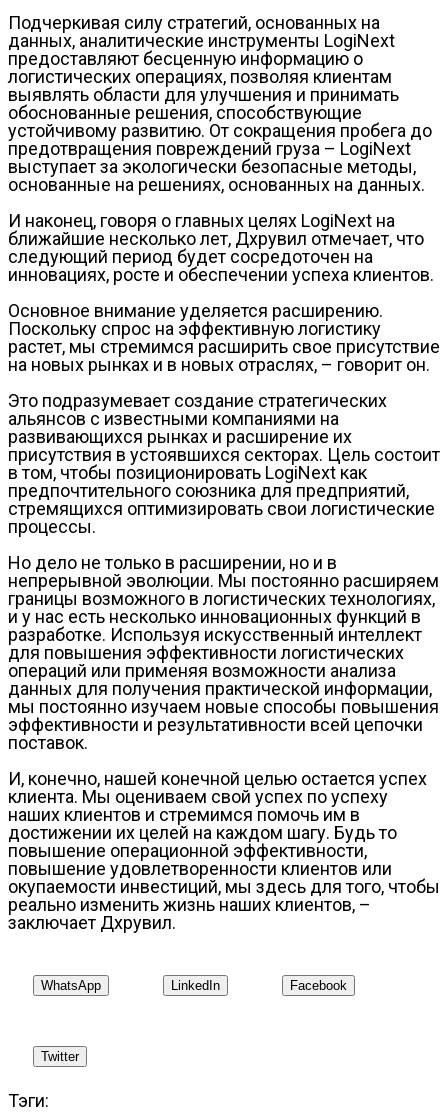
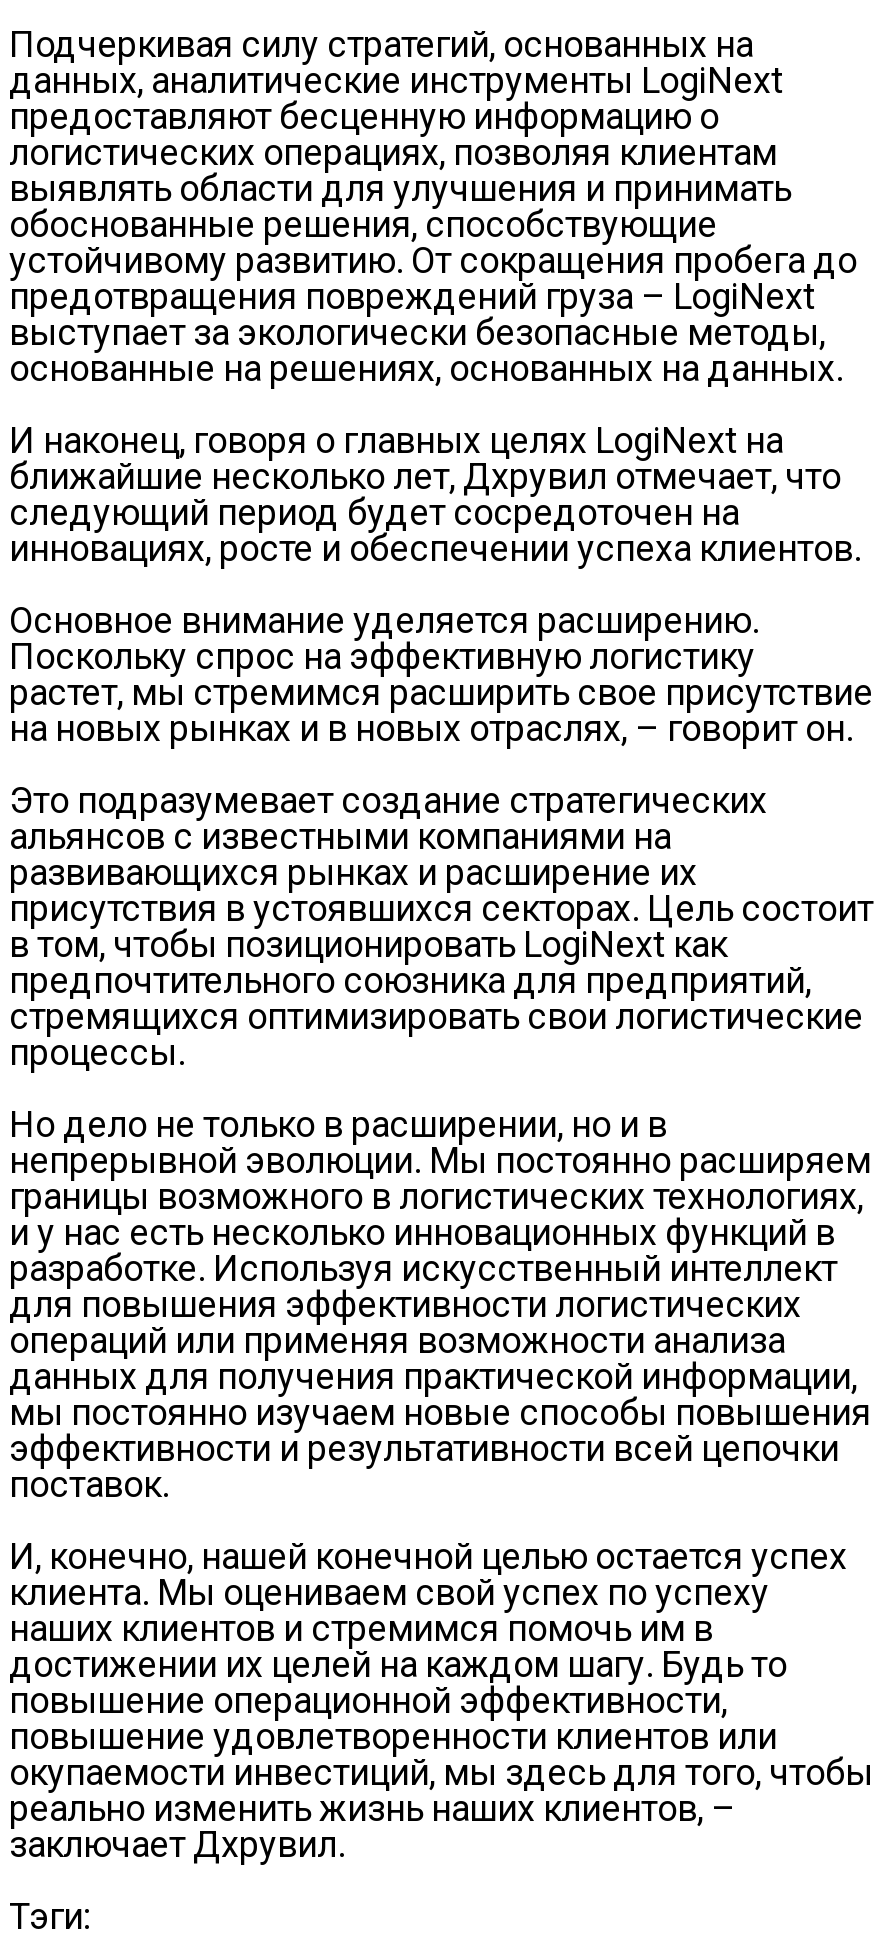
[41,978,347,993] WhatsApp | LinkedIn | Facebook -> none
[41,1049,79,1064] Twitter -> none

